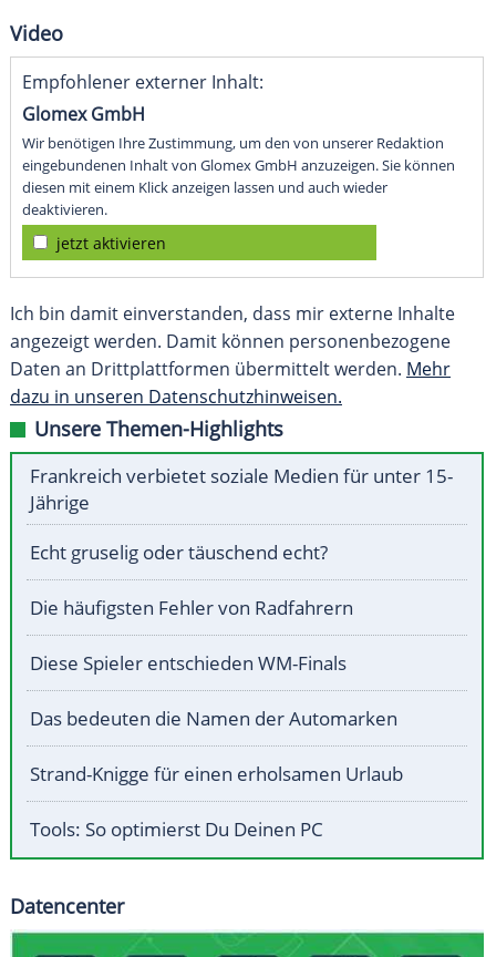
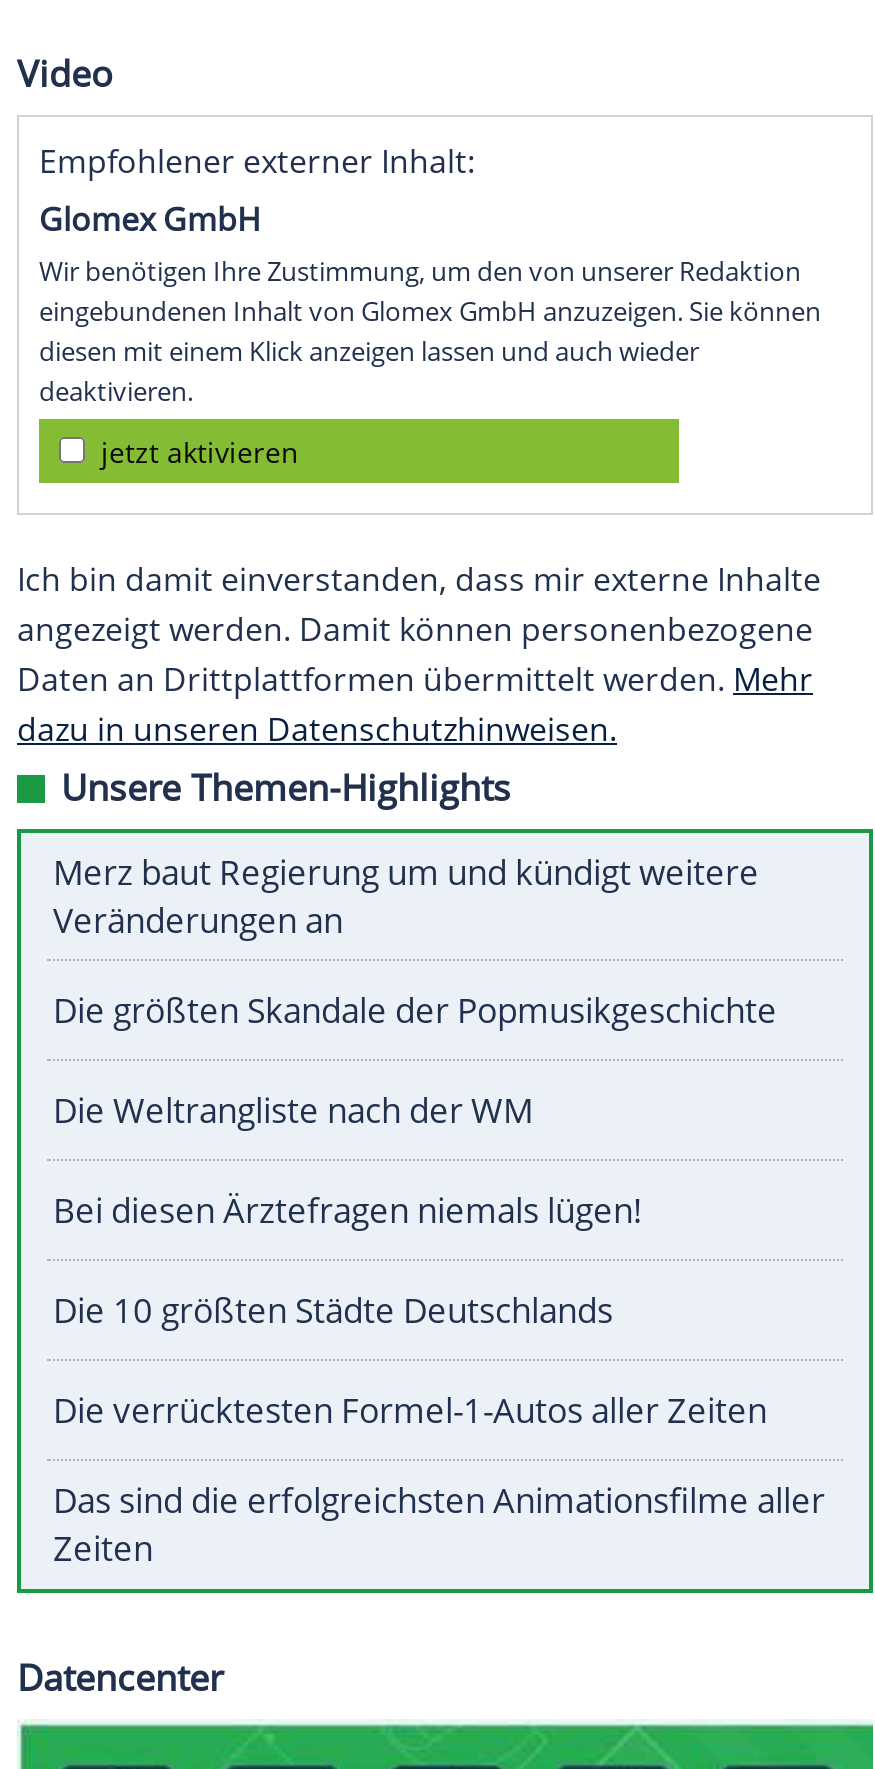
[30,463,453,515] Frankreich verbietet soziale Medien für unter 15- | Jährige -> [53,850,759,944] Merz baut Regierung um und kündigt weitere | Veränderungen an
[30,540,328,565] Echt gruselig oder täuschend echt? -> [53,988,777,1034] Die größten Skandale der Popmusikgeschichte
[30,595,353,621] Die häufigsten Fehler von Radfahrern -> [53,1088,533,1134] Die Weltrangliste nach der WM
[30,651,347,676] Diese Spieler entschieden WM-Finals -> [53,1188,643,1234] Bei diesen Ärztefragen niemals lügen!
[30,706,397,731] Das bedeuten die Namen der Automarken -> [53,1288,613,1334] Die 10 größten Städte Deutschlands
[30,761,403,787] Strand-Knigge für einen erholsamen Urlaub -> [53,1388,767,1434] Die verrücktesten Formel-1-Autos aller Zeiten
[30,817,323,842] Tools: So optimierst Du Deinen PC -> [53,1478,825,1572] Das sind die erfolgreichsten Animationsfilme aller | Zeiten

